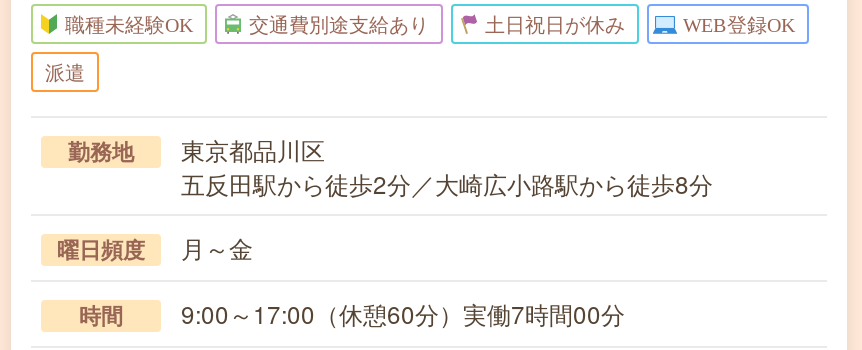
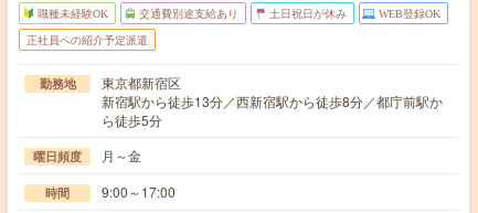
[45,62,85,82] 派遣 -> [26,34,148,45] 正社員への紹介予定派遣
[181,132,713,200] 東京都品川区 | 五反田駅から徒歩2分／大崎広小路駅から徒歩8分 -> [102,73,443,129] 東京都新宿区 | 新宿駅から徒歩13分／西新宿駅から徒歩8分／都庁前駅か | ら徒歩5分
[181,296,625,330] 9:00～17:00（休憩60分）実働7時間00分 -> [102,182,176,201] 9:00～17:00

